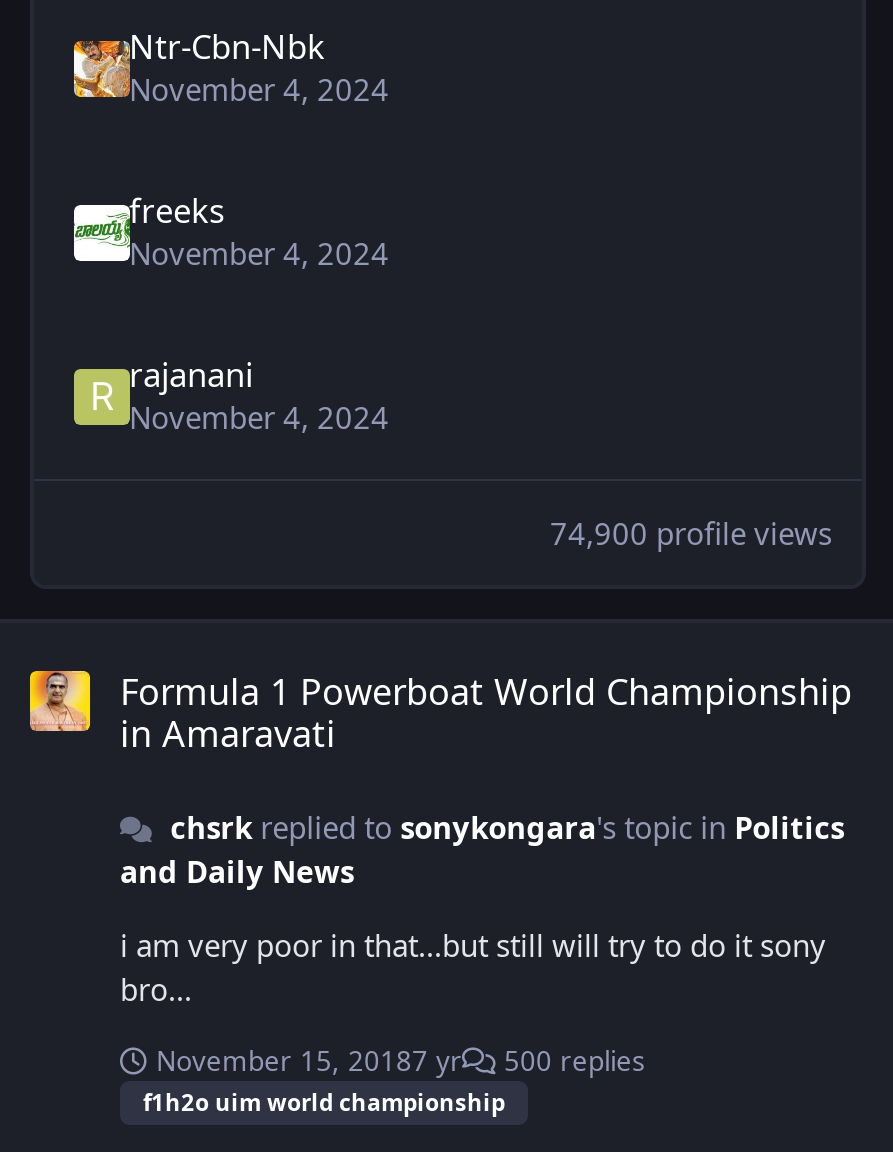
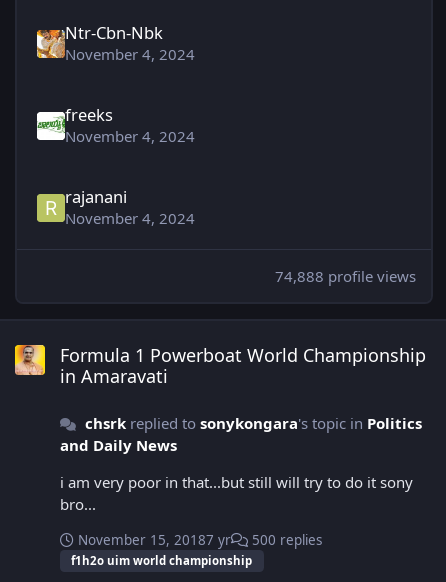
[550,512,832,552] 74,900 profile views -> [275,266,416,286] 74,888 profile views

